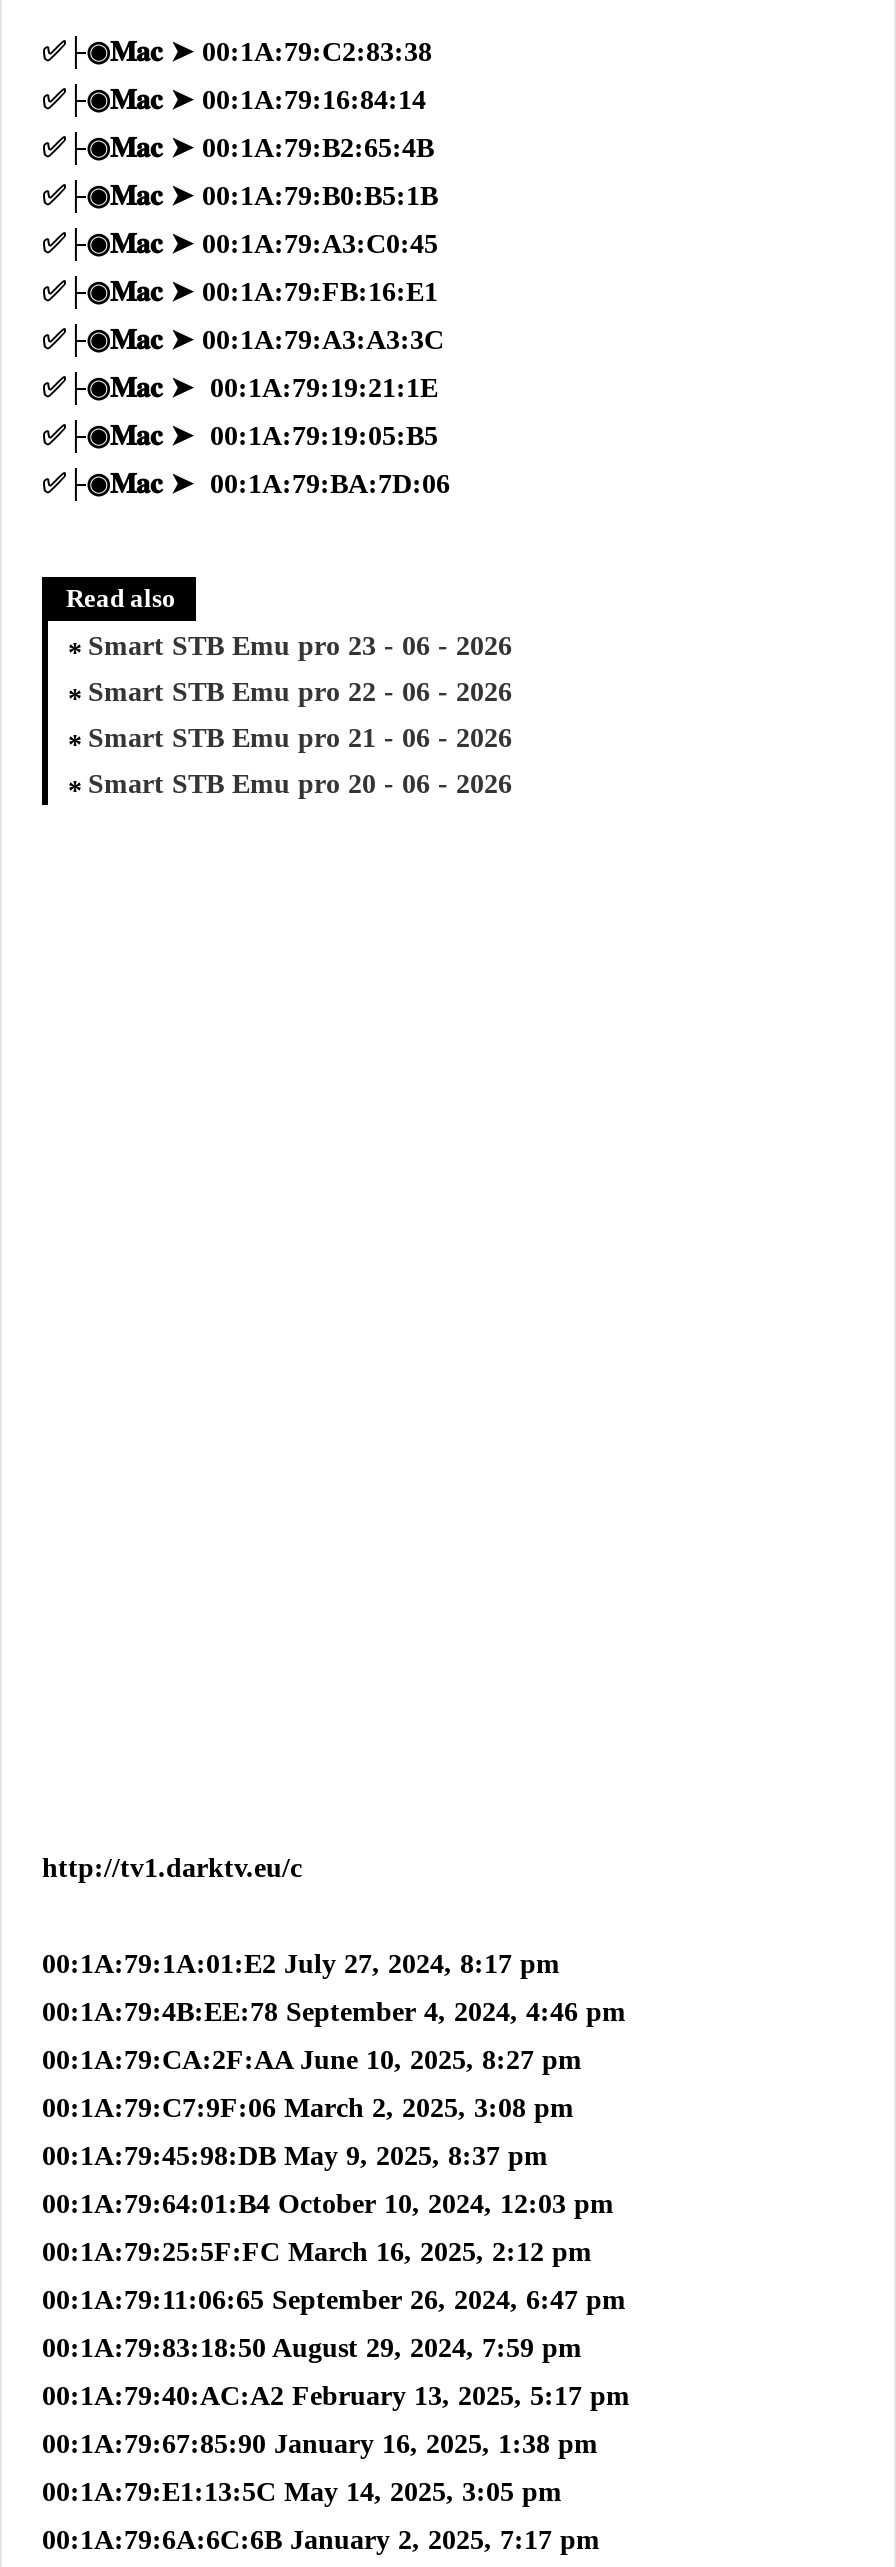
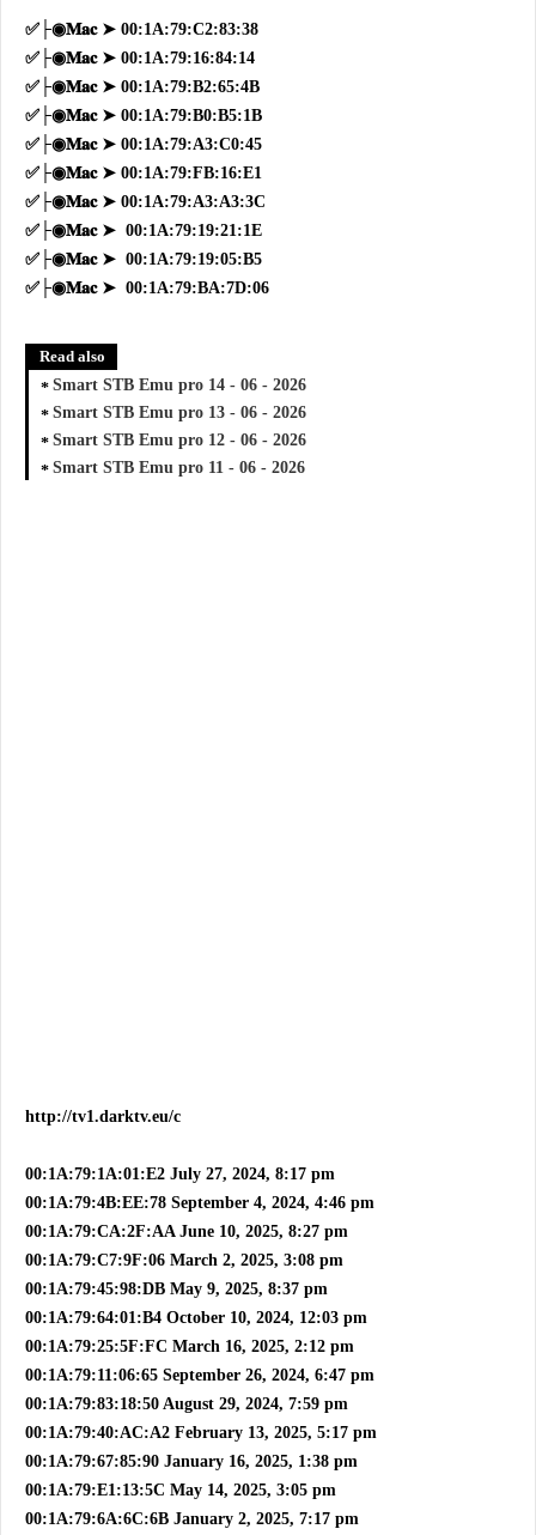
[88,631,512,661] Smart STB Emu pro 23 - 06 - 2026 -> [53,376,306,394] Smart STB Emu pro 14 - 06 - 2026
[88,677,512,707] Smart STB Emu pro 22 - 06 - 2026 -> [53,404,306,422] Smart STB Emu pro 13 - 06 - 2026
[88,723,512,753] Smart STB Emu pro 21 - 06 - 2026 -> [53,431,306,449] Smart STB Emu pro 12 - 06 - 2026
[88,769,512,799] Smart STB Emu pro 20 - 06 - 2026 -> [53,459,305,477] Smart STB Emu pro 11 - 06 - 2026

